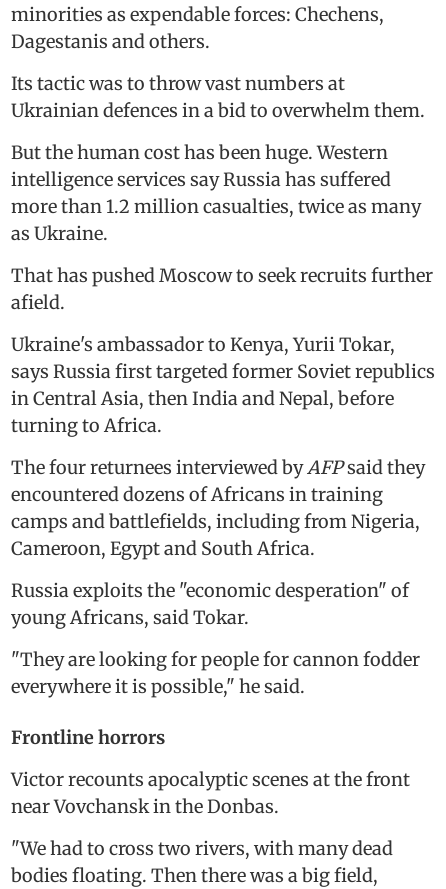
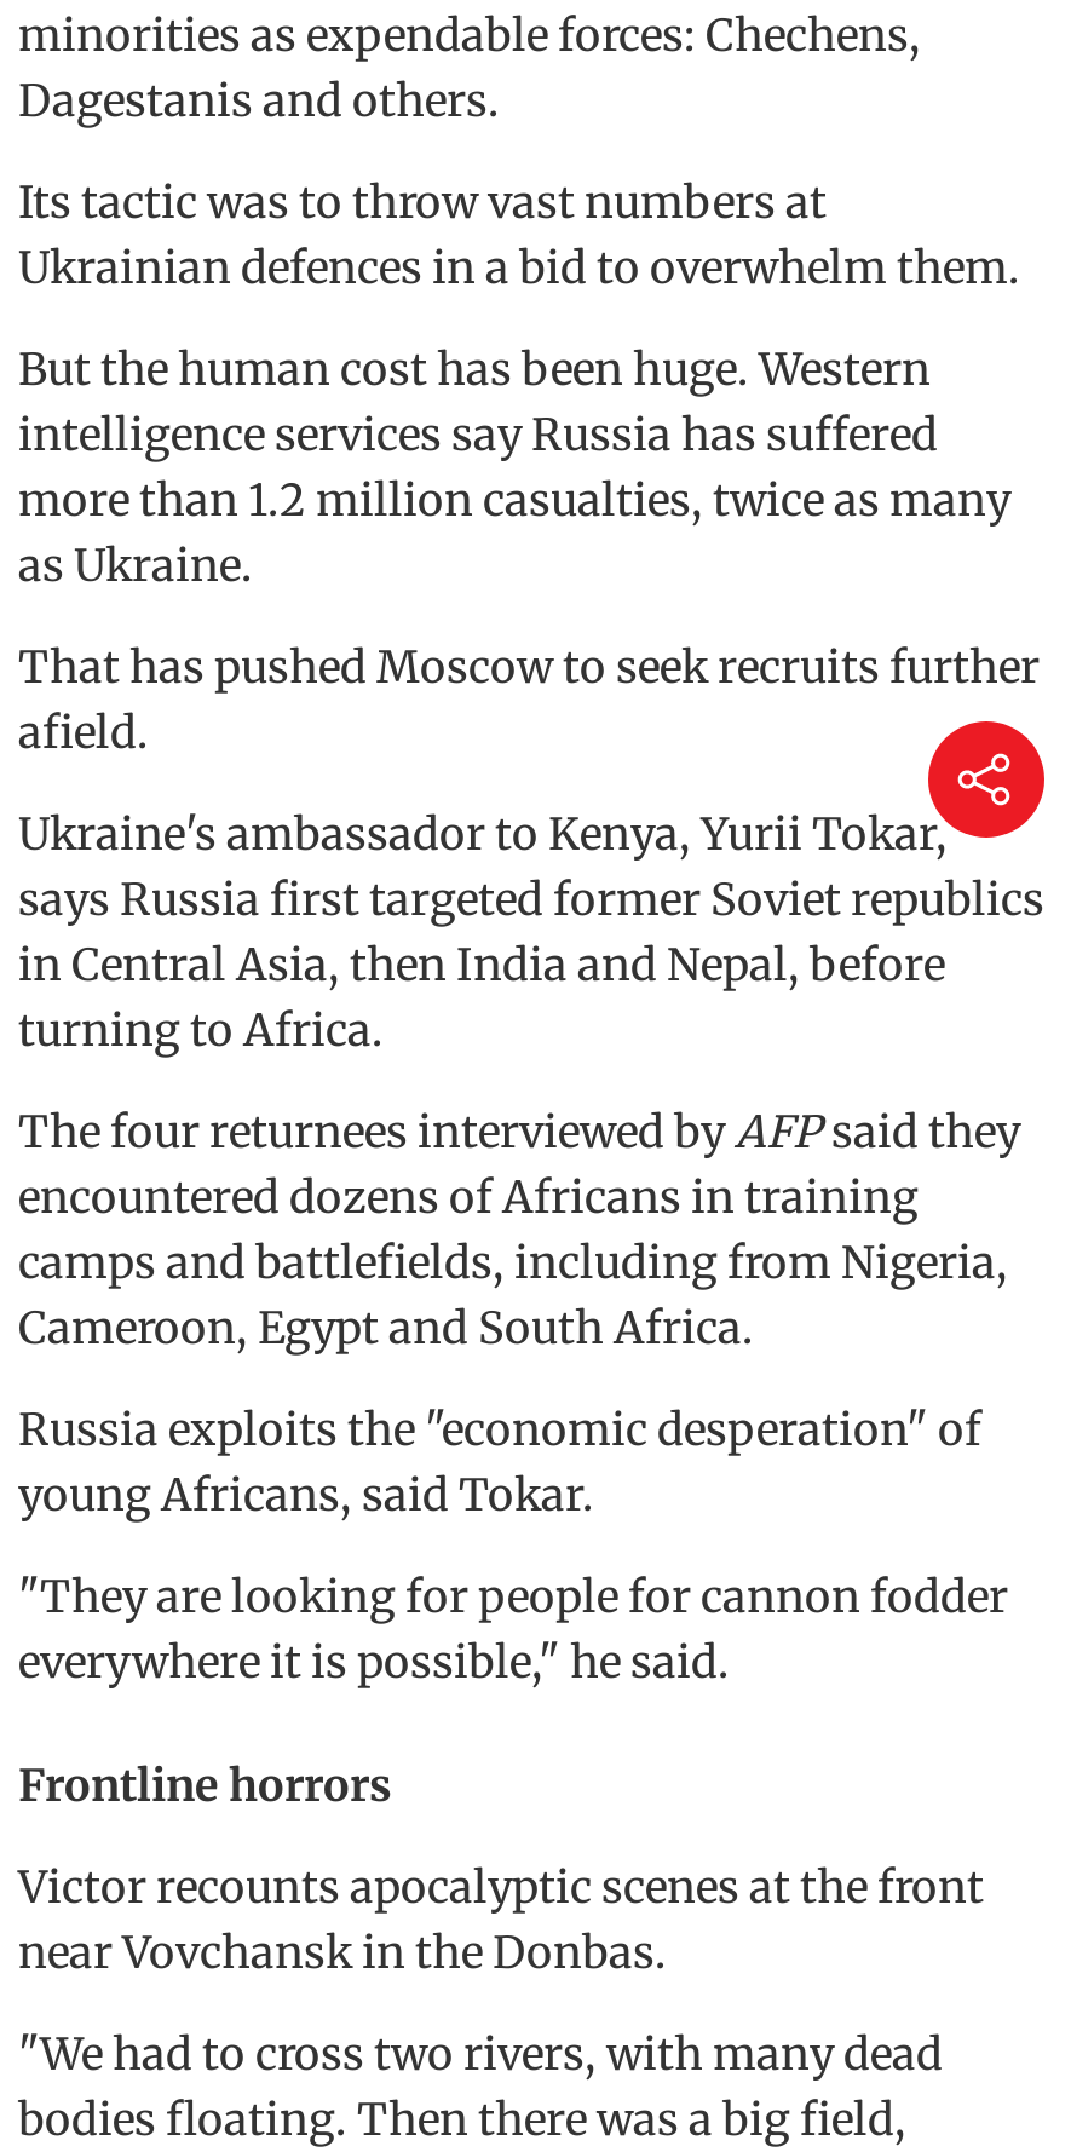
none -> [926,719,1047,840] [image]

